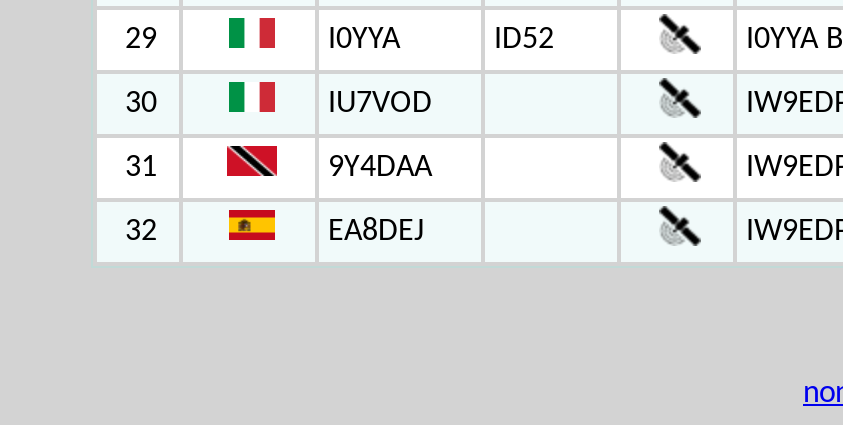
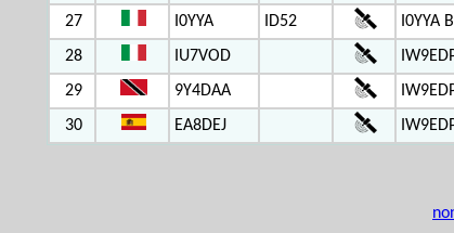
[125,24,157,56] 29 -> [65,13,82,30] 27
[125,88,157,120] 30 -> [65,48,82,65] 28
[125,152,157,184] 31 -> [65,82,82,100] 29
[125,216,157,248] 32 -> [65,117,82,134] 30

